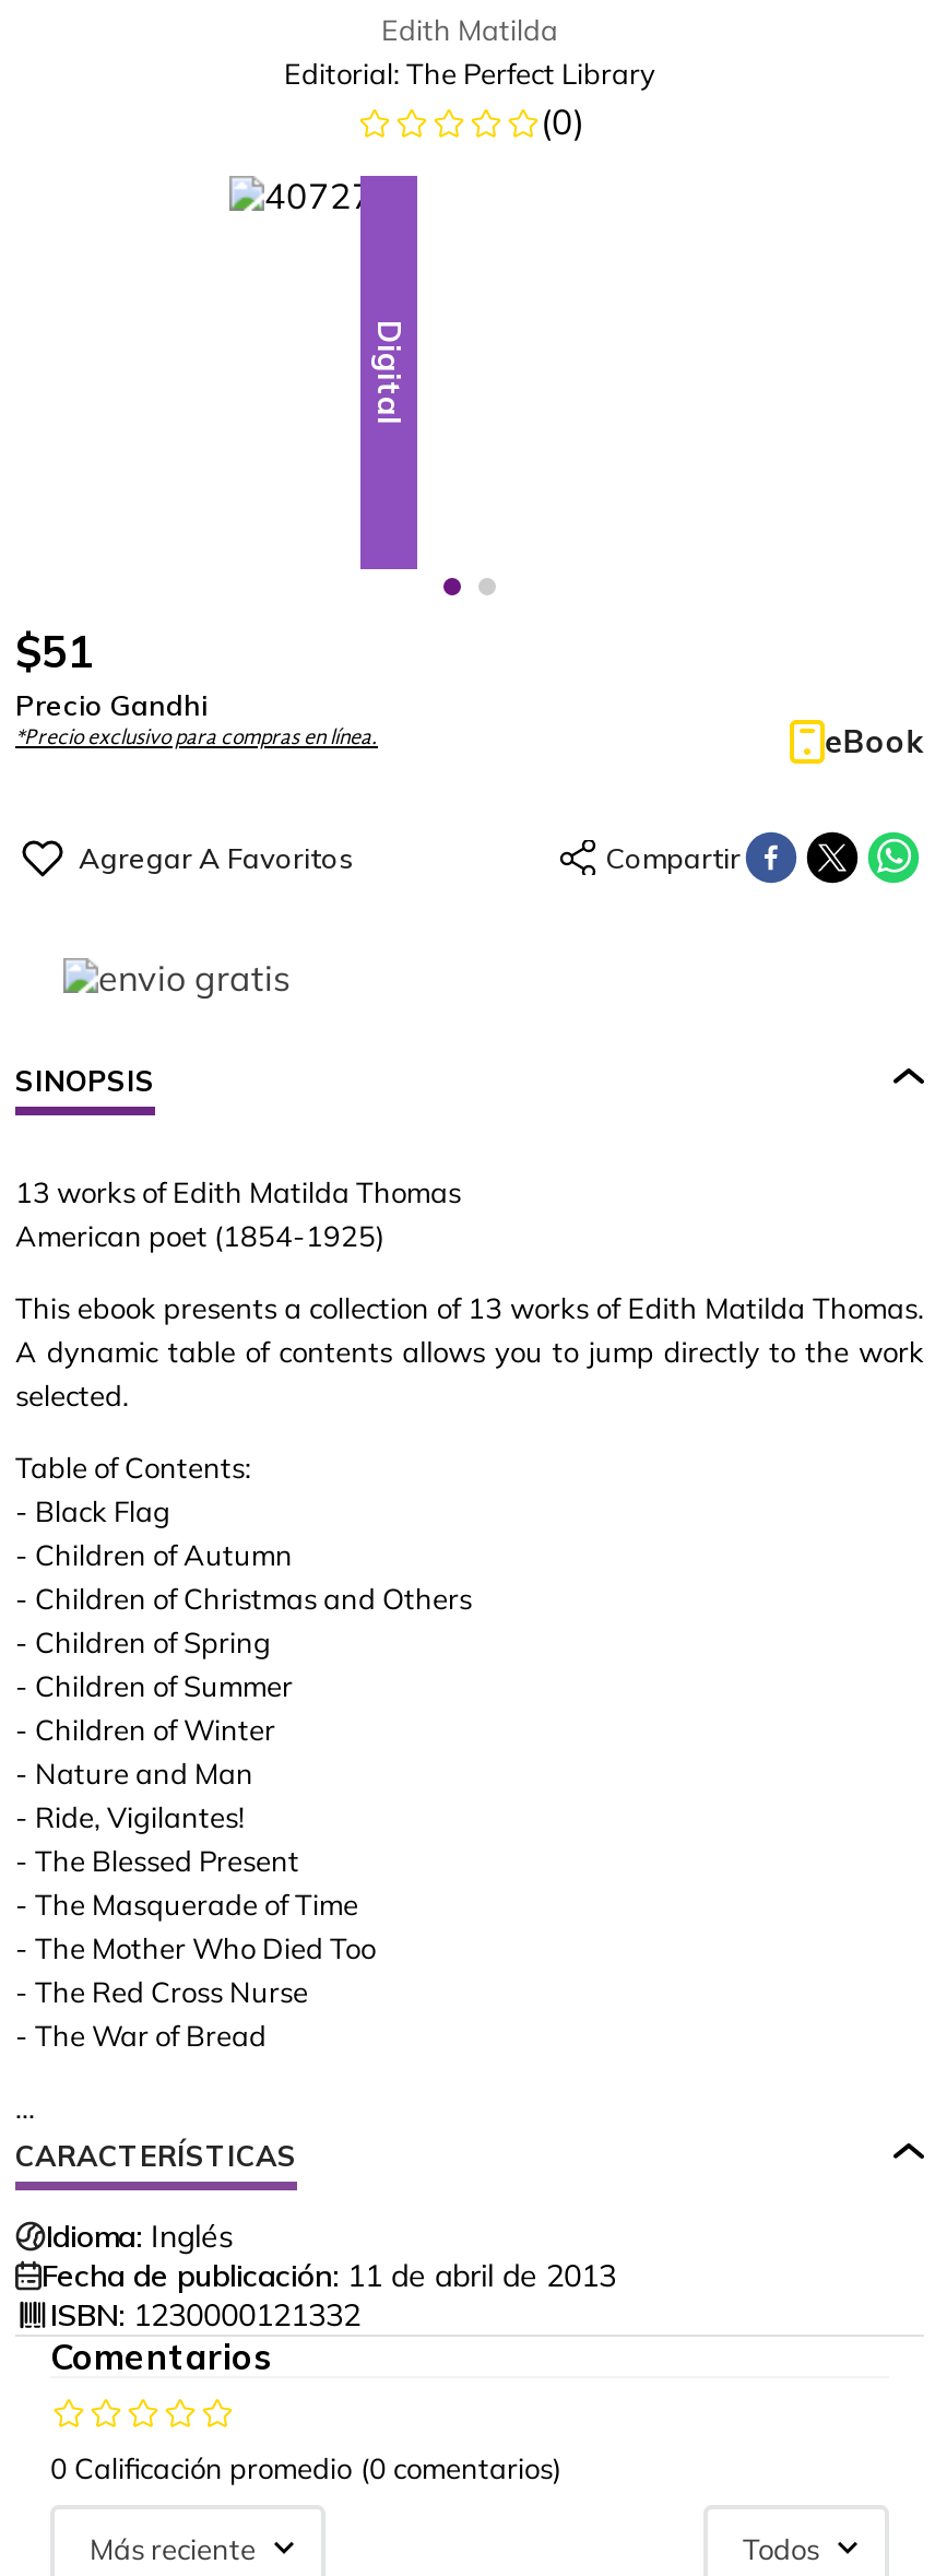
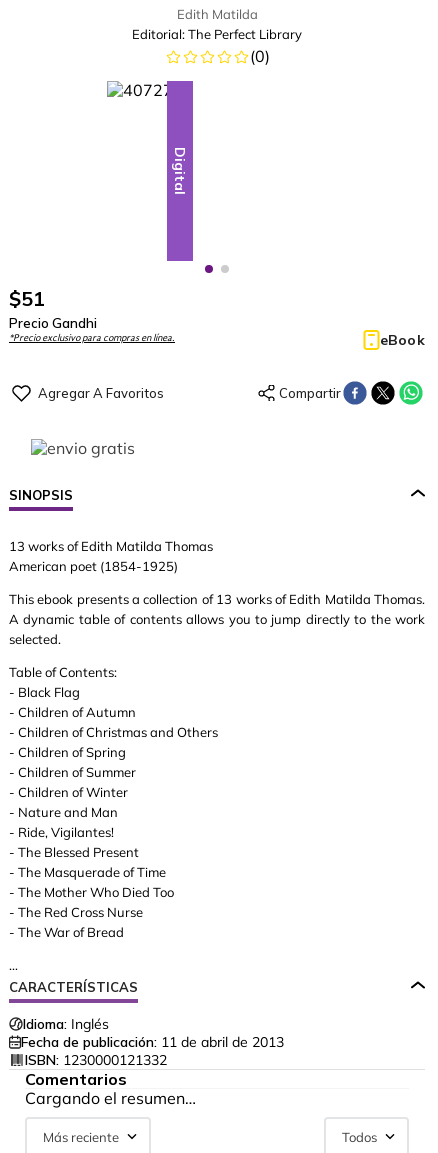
[50,2450,561,2485] 0 Calificación promedio (0 comentarios) -> [25,1088,196,1108] Cargando el resumen…

